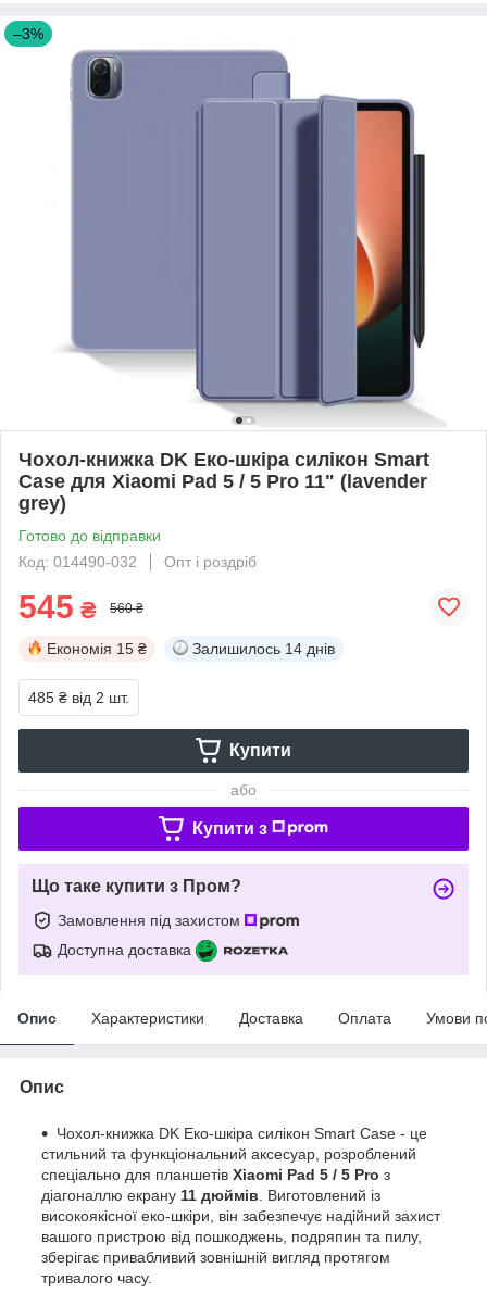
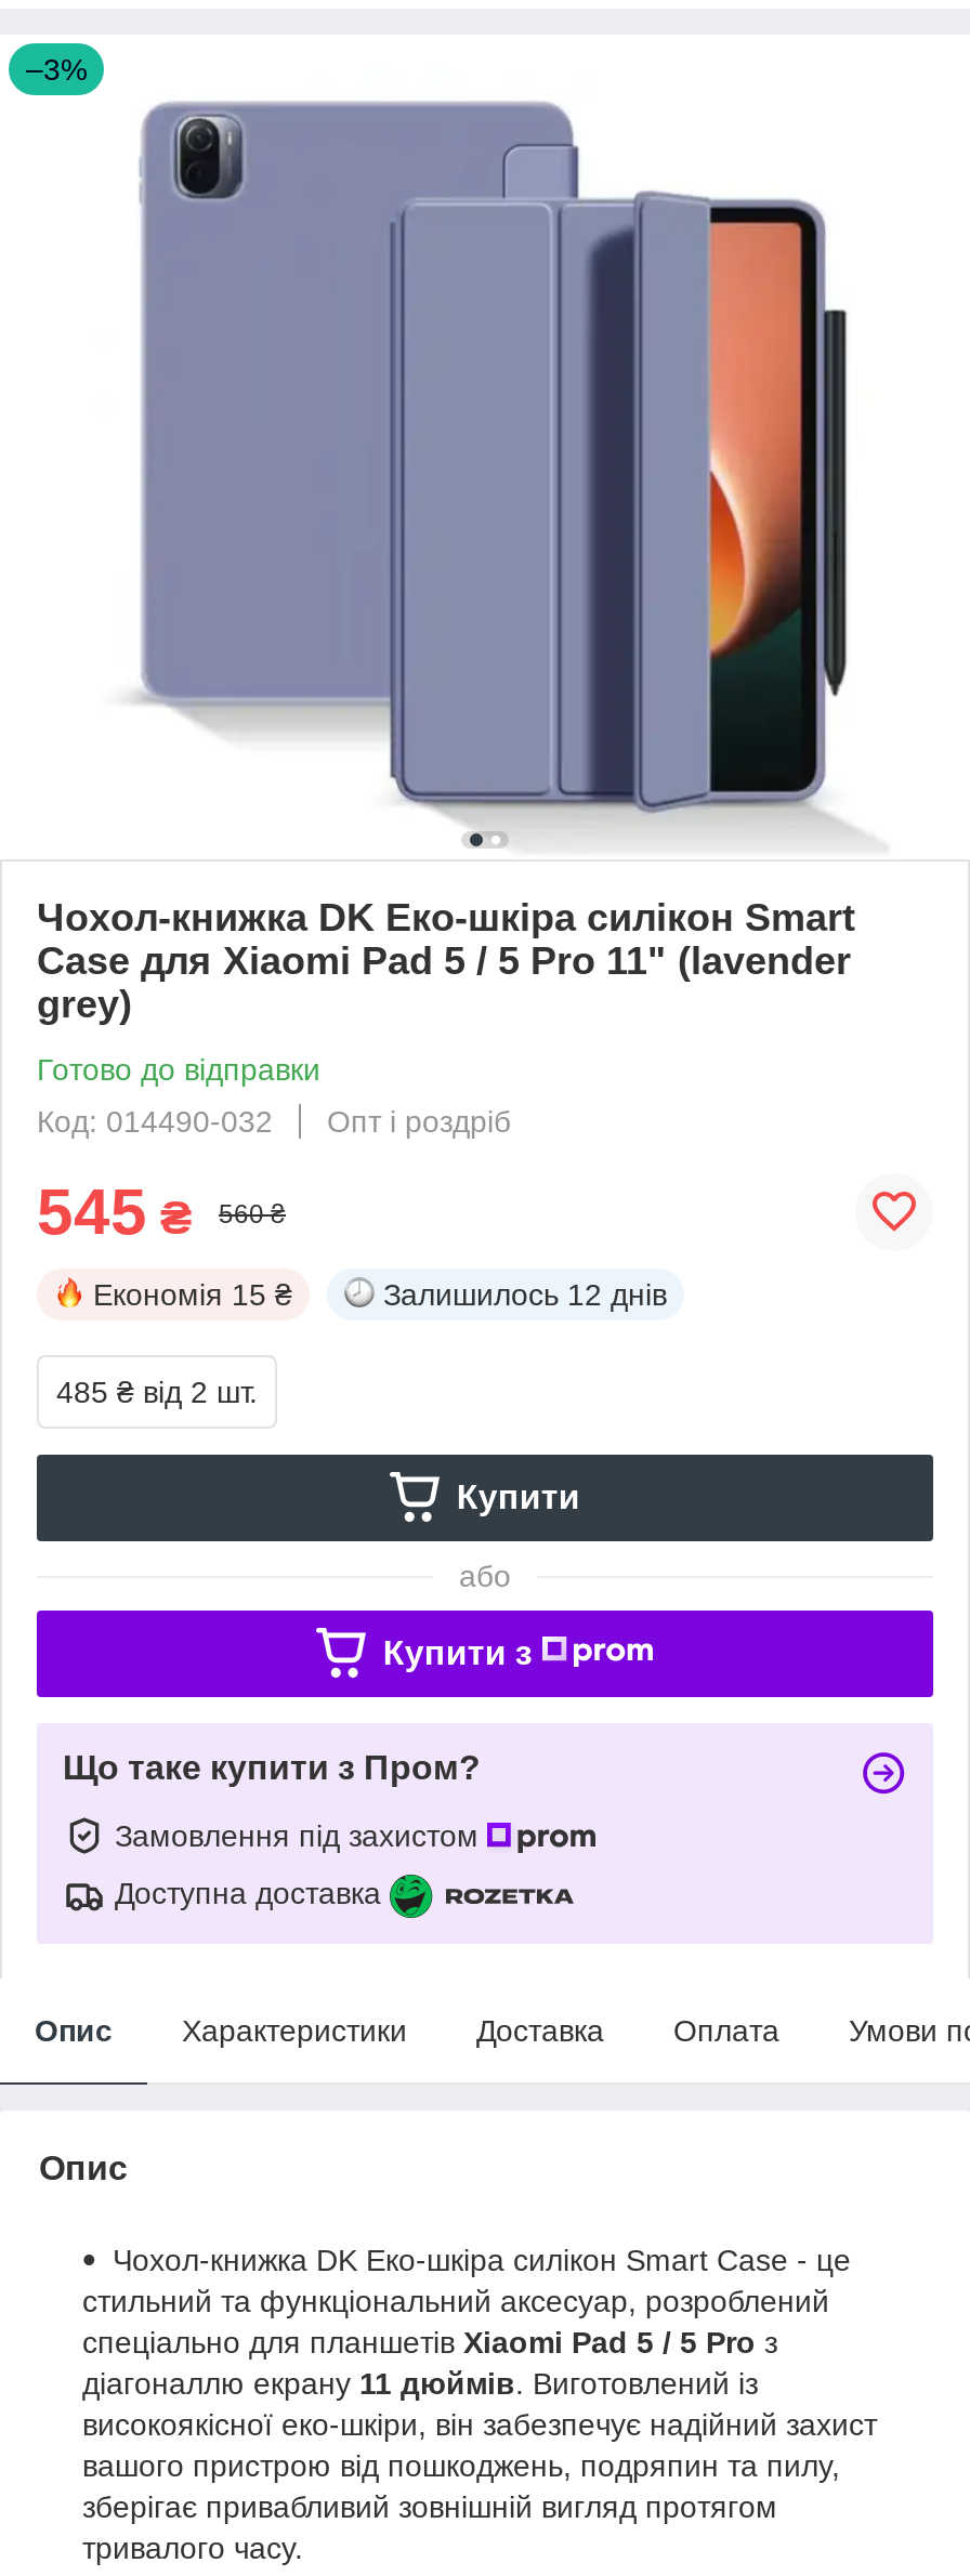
[192,640,335,657] Залишилось 14 днів -> [383,1277,667,1311] Залишилось 12 днів

